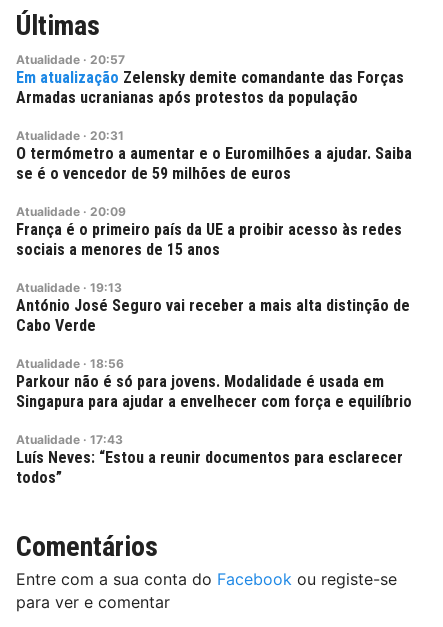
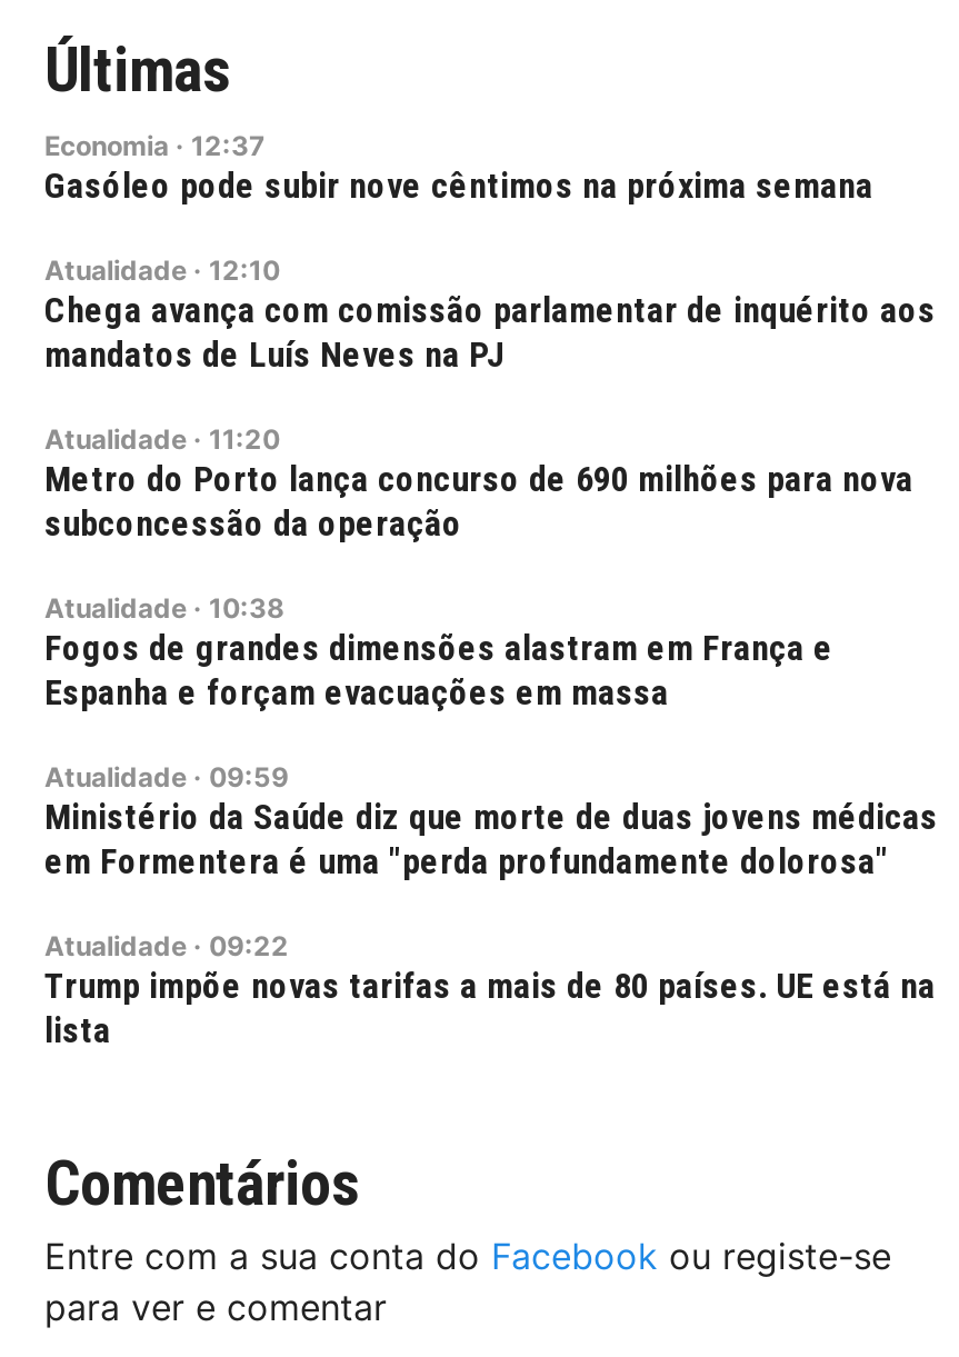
[16,52,404,107] Atualidade · 20:57 | Zelensky demite comandante das Forças | Armadas ucranianas após protestos da população -> [44,128,873,206] Economia · 12:37 | Gasóleo pode subir nove cêntimos na próxima semana
[16,128,412,183] Atualidade · 20:31 | O termómetro a aumentar e o Euromilhões a ajudar. Saiba | se é o vencedor de 59 milhões de euros -> [44,253,936,375] Atualidade · 12:10 | Chega avança com comissão parlamentar de inquérito aos | mandatos de Luís Neves na PJ
[16,204,402,259] Atualidade · 20:09 | França é o primeiro país da UE a proibir acesso às redes | sociais a menores de 15 anos -> [44,422,913,544] Atualidade · 11:20 | Metro do Porto lança concurso de 690 milhões para nova | subconcessão da operação
[16,280,410,335] Atualidade · 19:13 | António José Seguro vai receber a mais alta distinção de | Cabo Verde -> [44,591,833,713] Atualidade · 10:38 | Fogos de grandes dimensões alastram em França e | Espanha e forçam evacuações em massa
[16,356,412,411] Atualidade · 18:56 | Parkour não é só para jovens. Modalidade é usada em | Singapura para ajudar a envelhecer com força e equilíbrio -> [44,760,938,882] Atualidade · 09:59 | Ministério da Saúde diz que morte de duas jovens médicas | em Formentera é uma "perda profundamente dolorosa"
[16,432,403,487] Atualidade · 17:43 | Luís Neves: “Estou a reunir documentos para esclarecer | todos” -> [44,928,936,1051] Atualidade · 09:22 | Trump impõe novas tarifas a mais de 80 países. UE está na | lista

